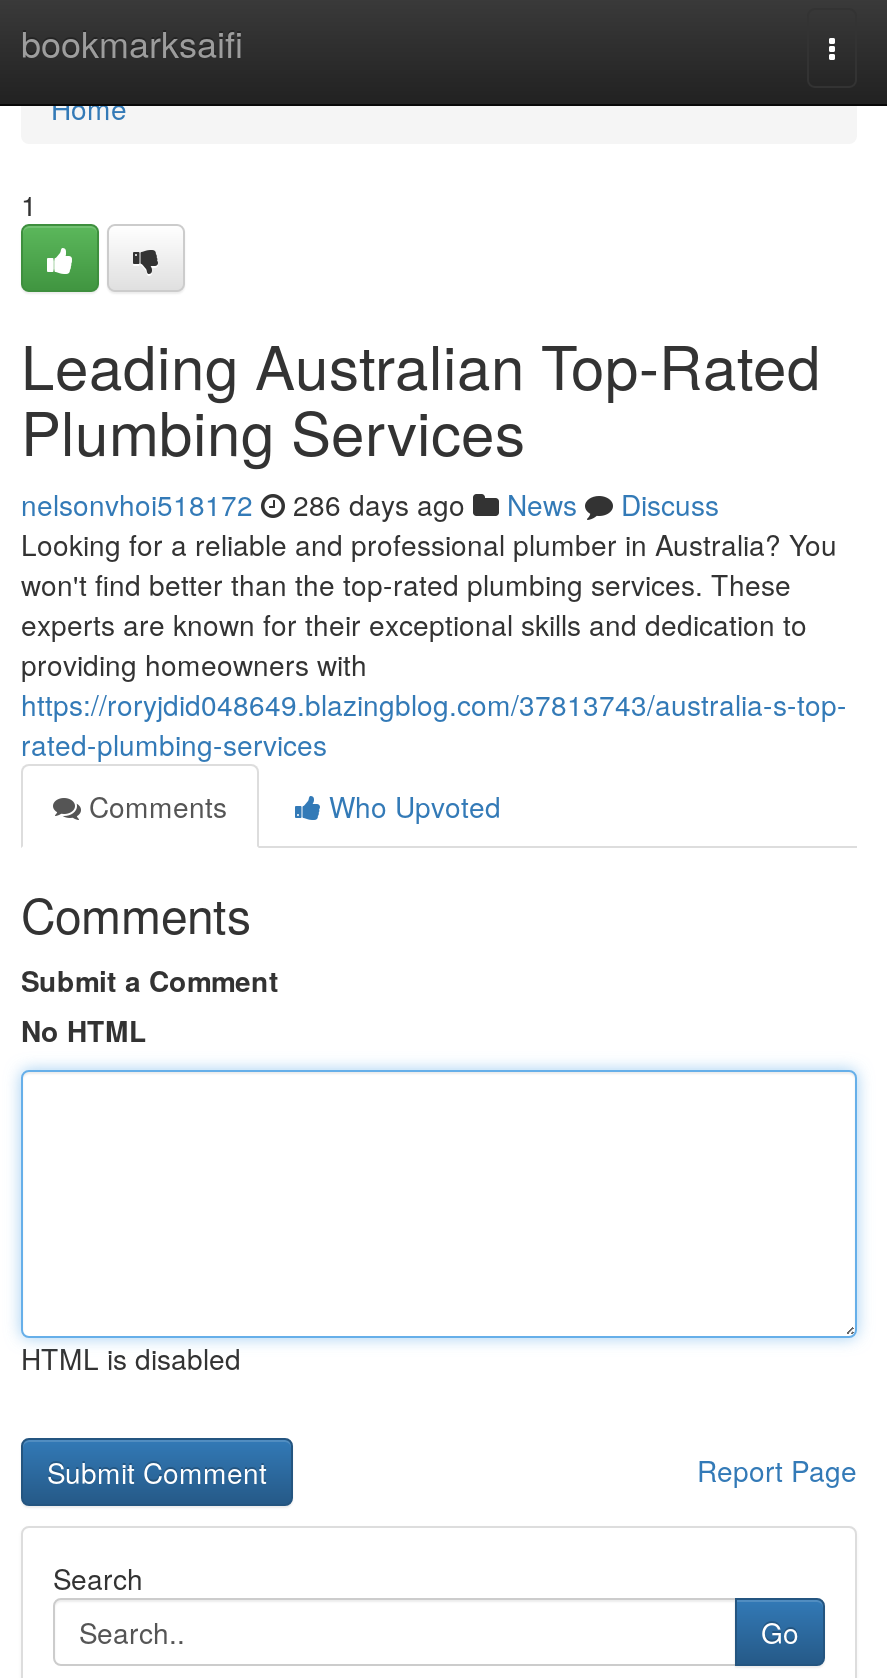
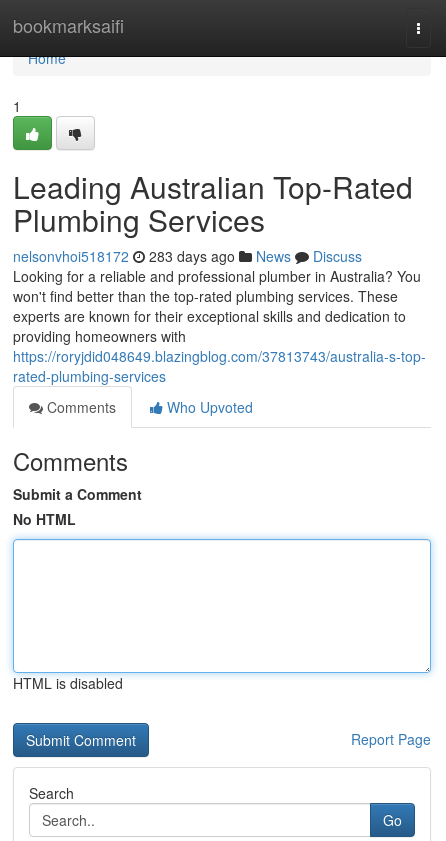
[21,484,719,524] nelsonvhoi518172 286 days ago News Discuss -> [13,246,362,266] nelsonvhoi518172 283 days ago News Discuss

